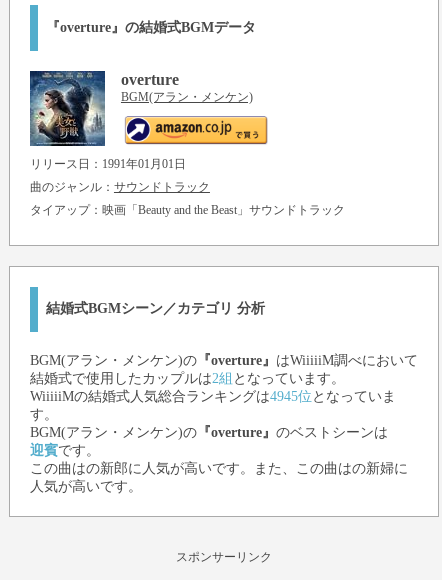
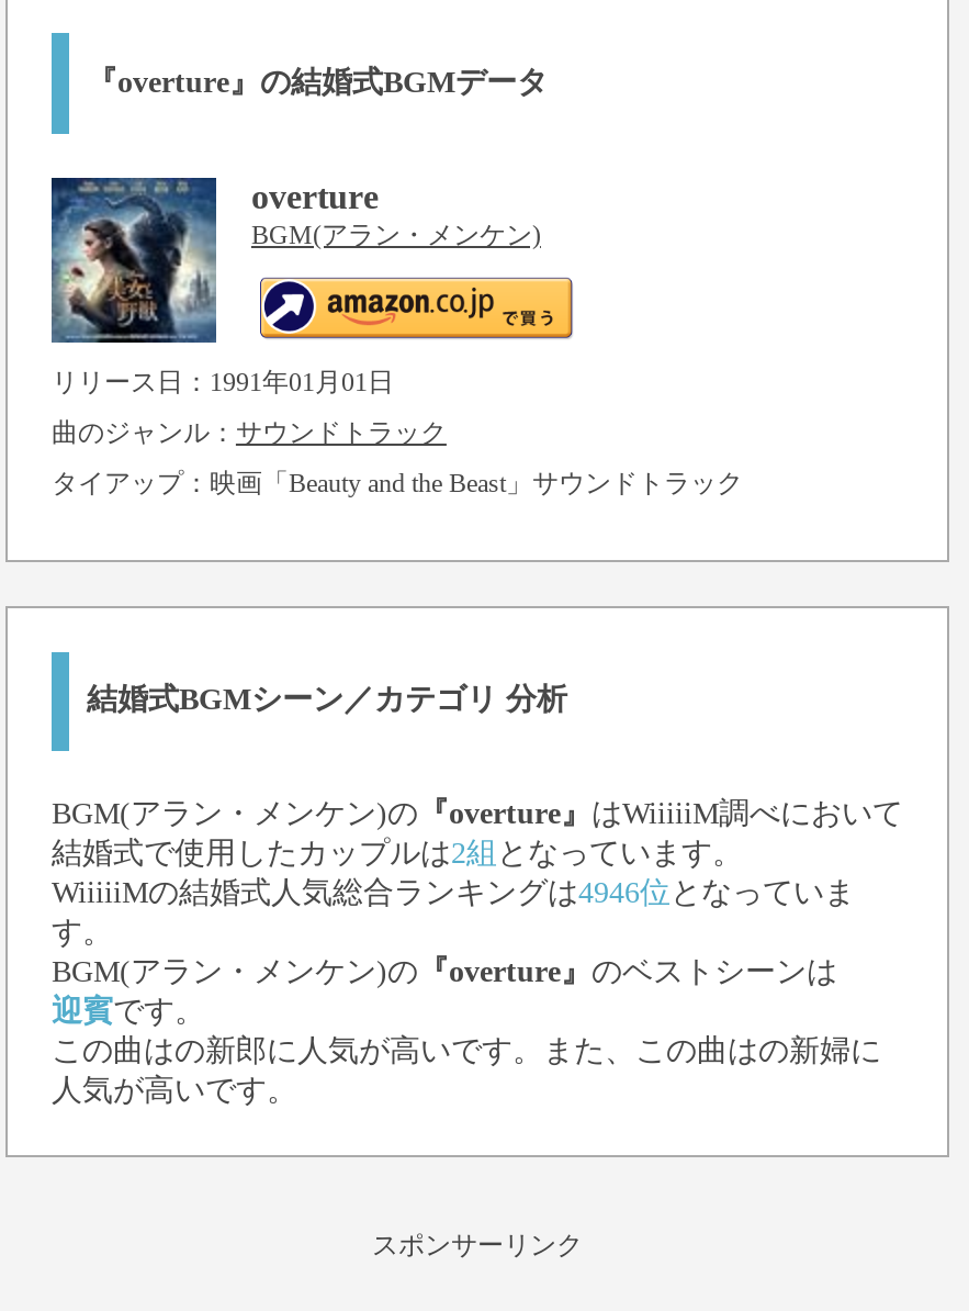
[30,389,396,404] WiiiiiMの結婚式人気総合ランキングは4945位となっていま -> [52,876,855,909] WiiiiiMの結婚式人気総合ランキングは4946位となっていま

